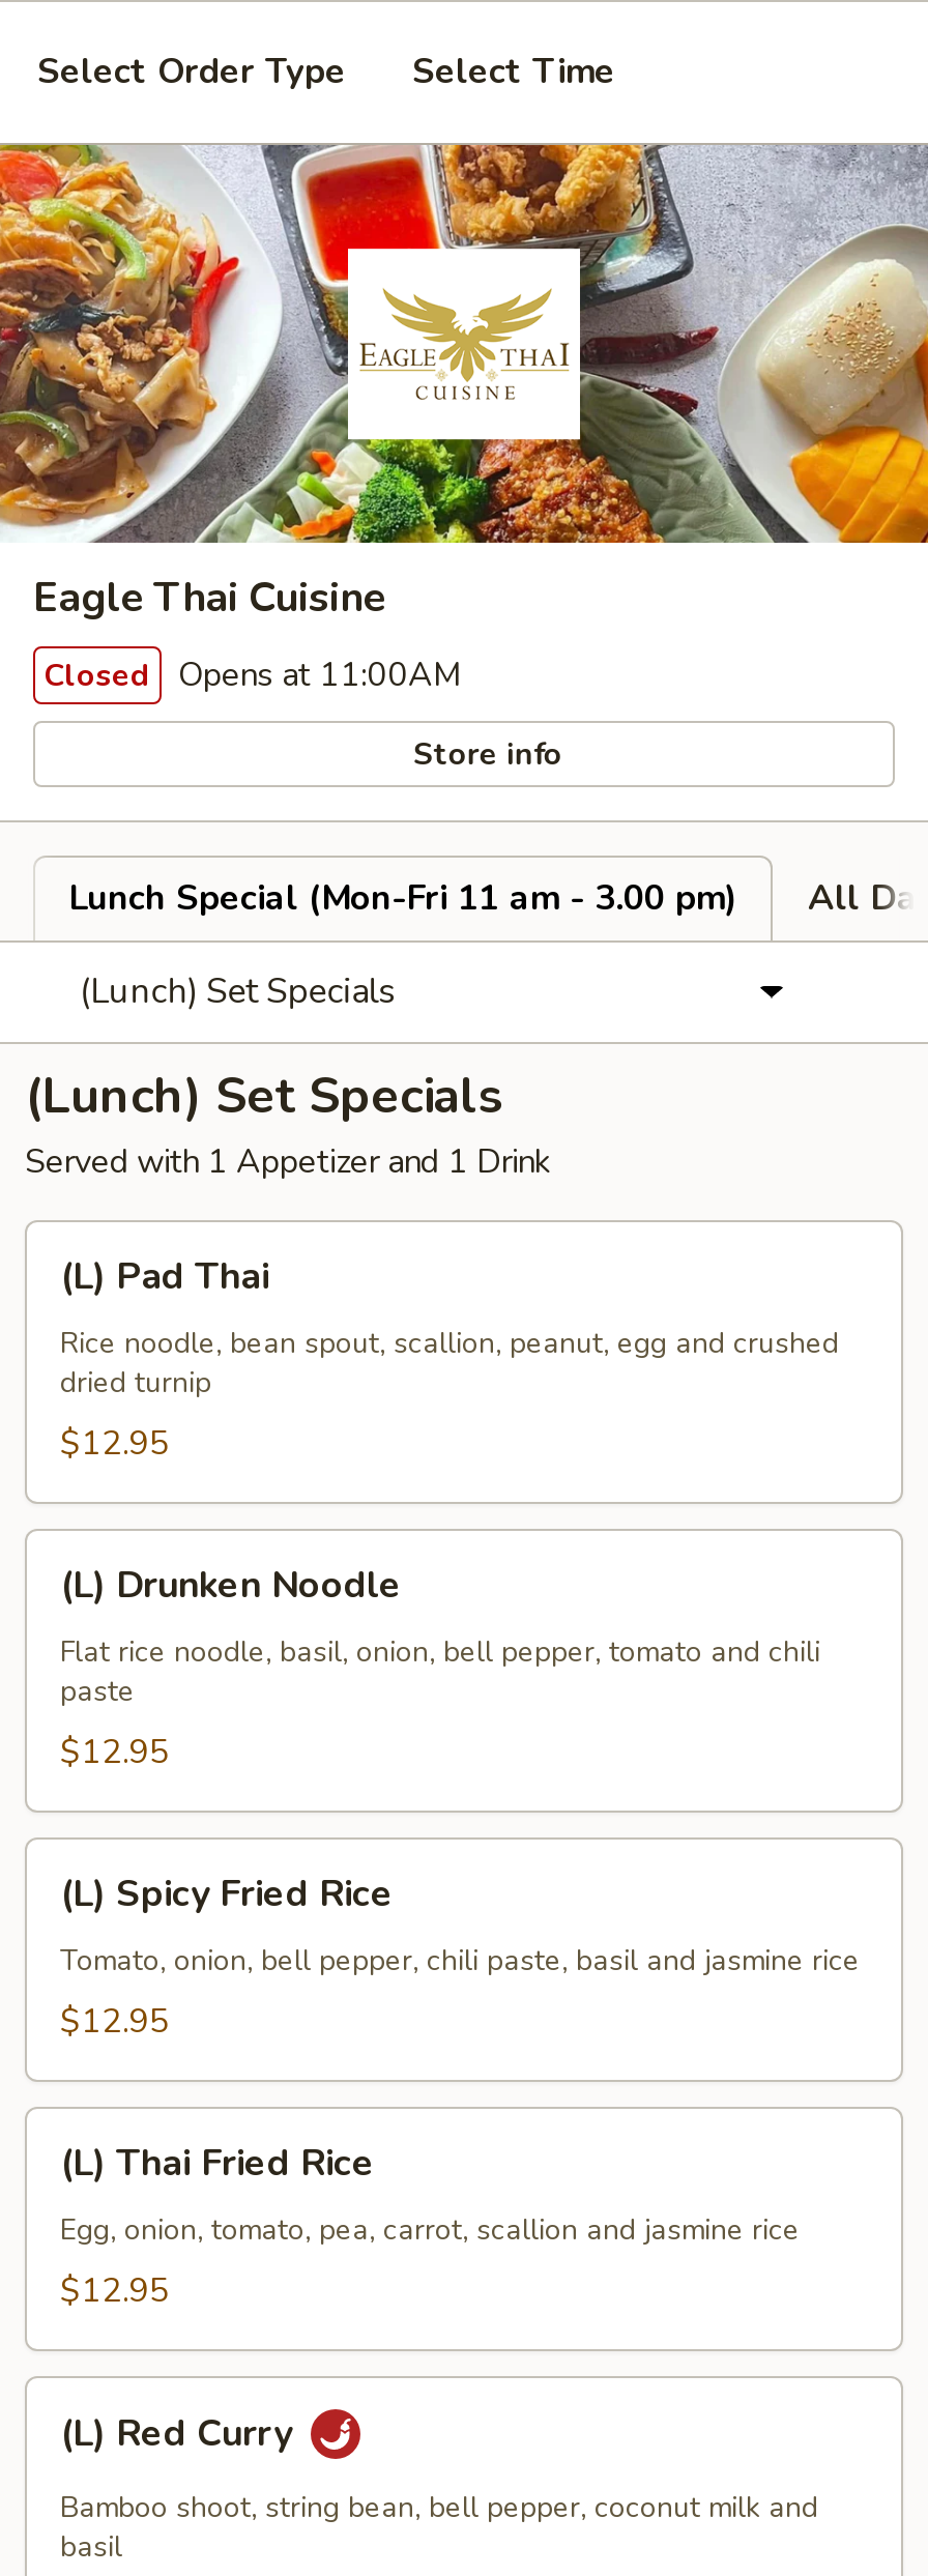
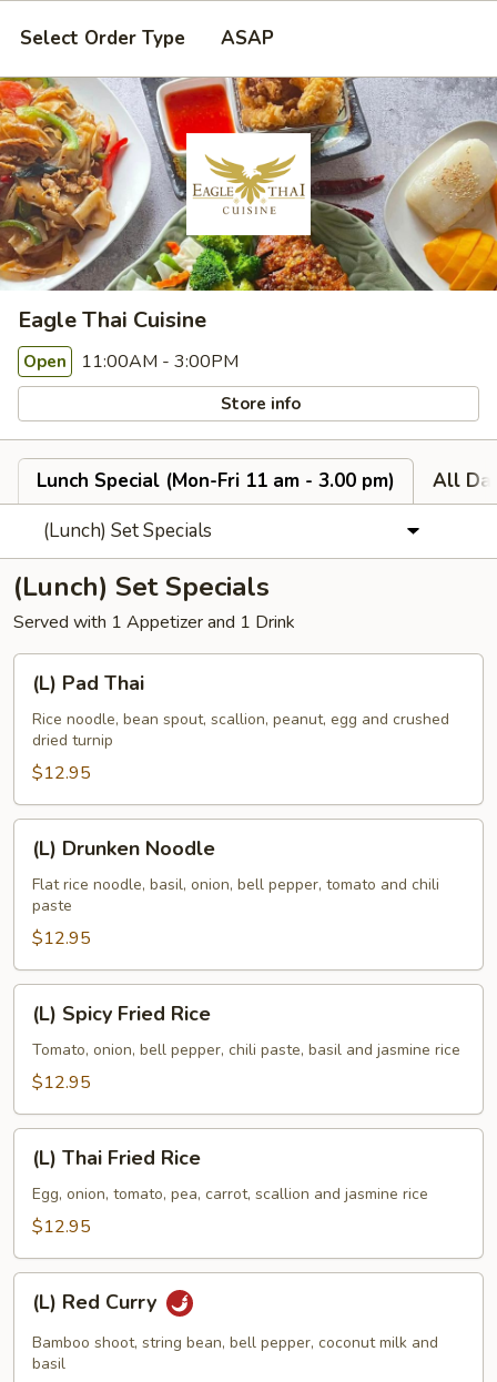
[412,48,615,95] Select Time -> [221,26,274,51] ASAP
[44,653,462,698] Closed Opens at 11:00AM -> [23,349,239,374] Open 11:00AM - 3:00PM

